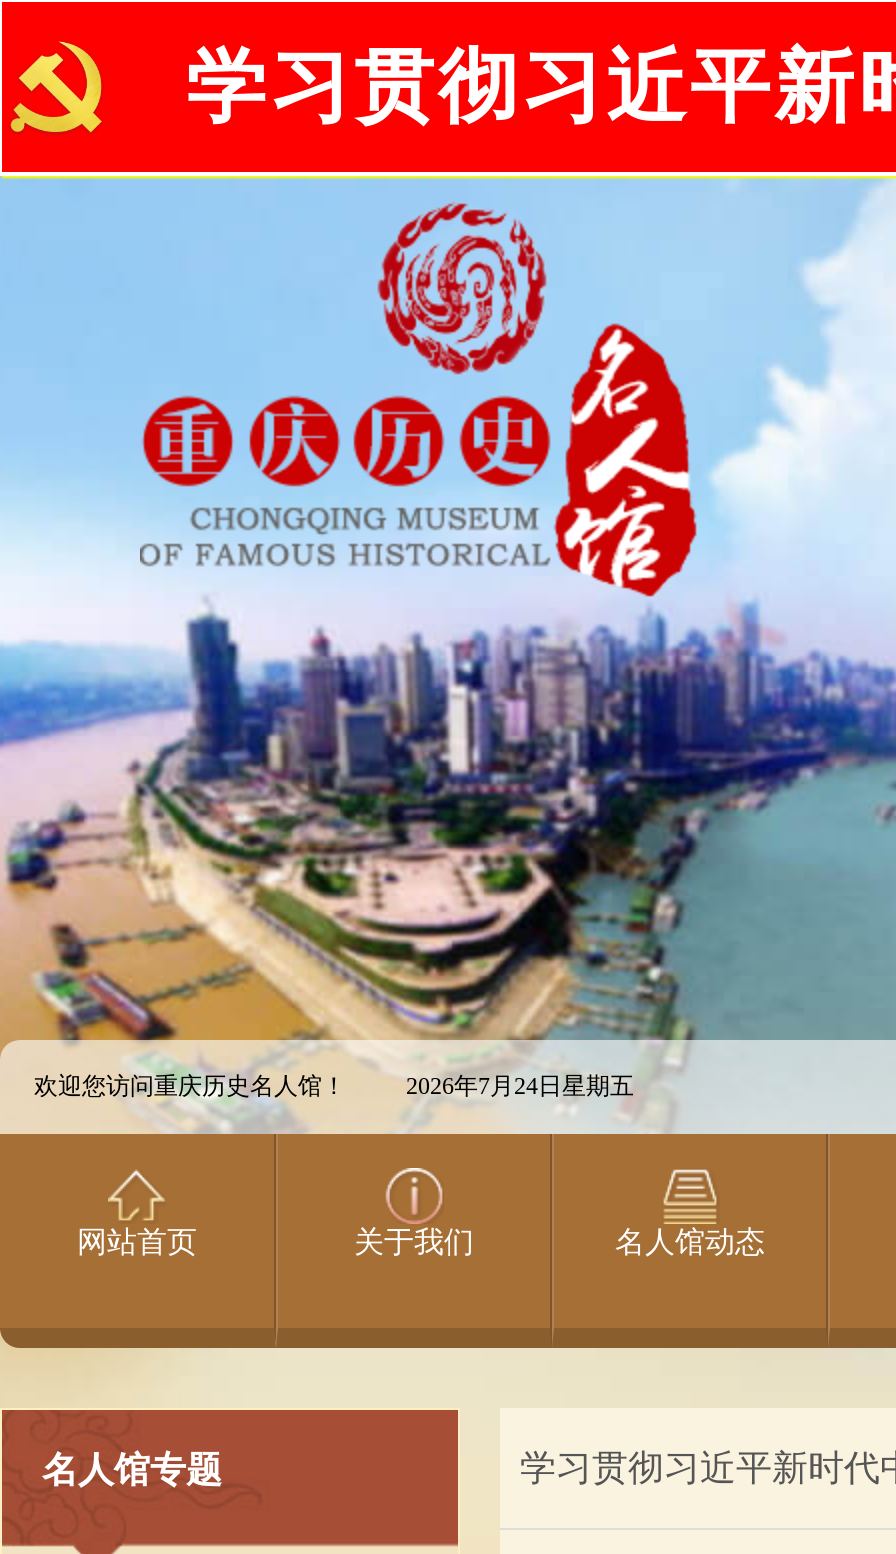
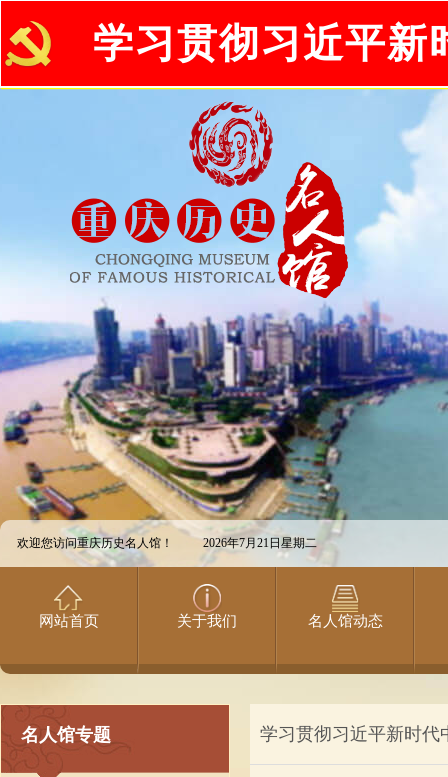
[406,1072,634,1100] 2026年7月24日星期五 -> [203,536,317,550] 2026年7月21日星期二

